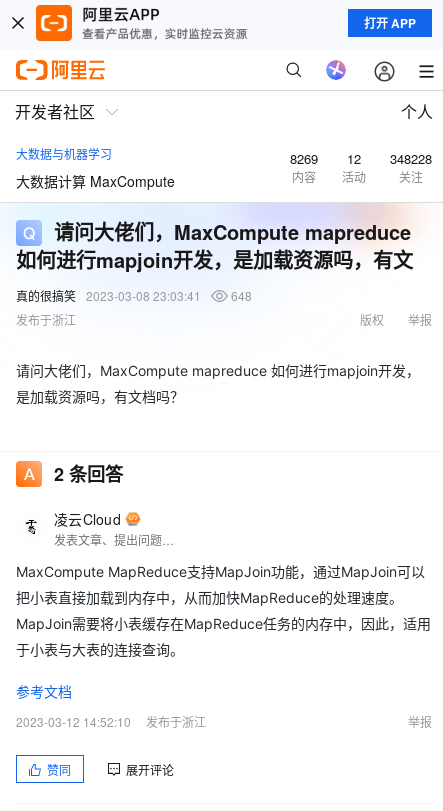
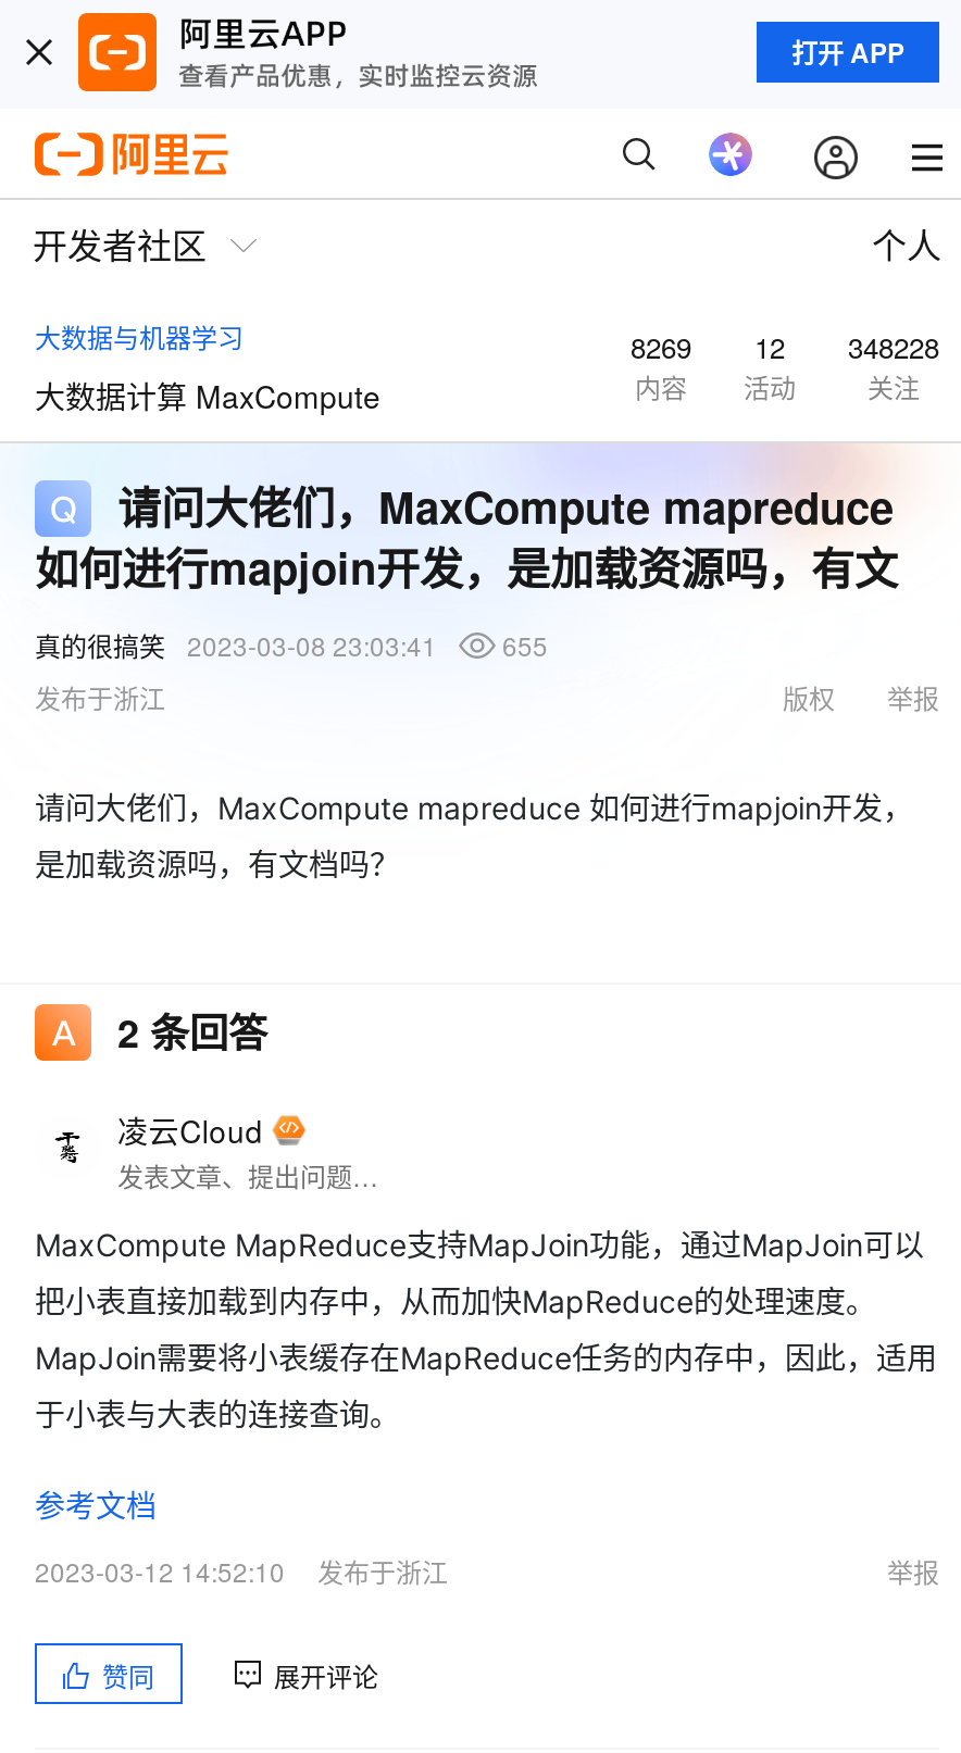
[16,287,252,304] 真的很搞笑 2023-03-08 23:03:41 648 -> [35,626,548,663] 真的很搞笑 2023-03-08 23:03:41 655

